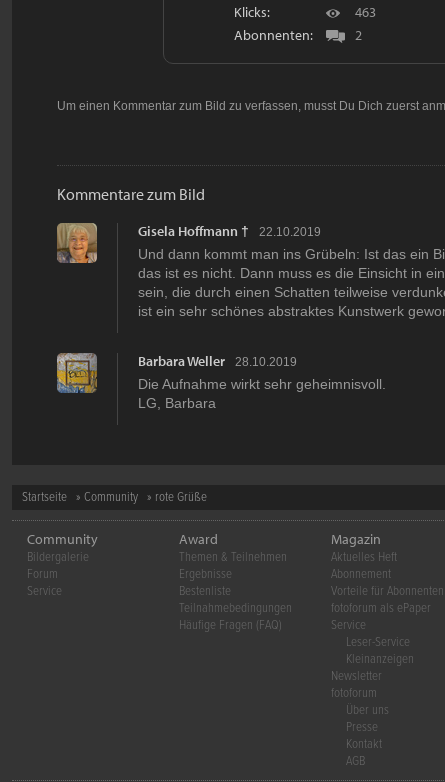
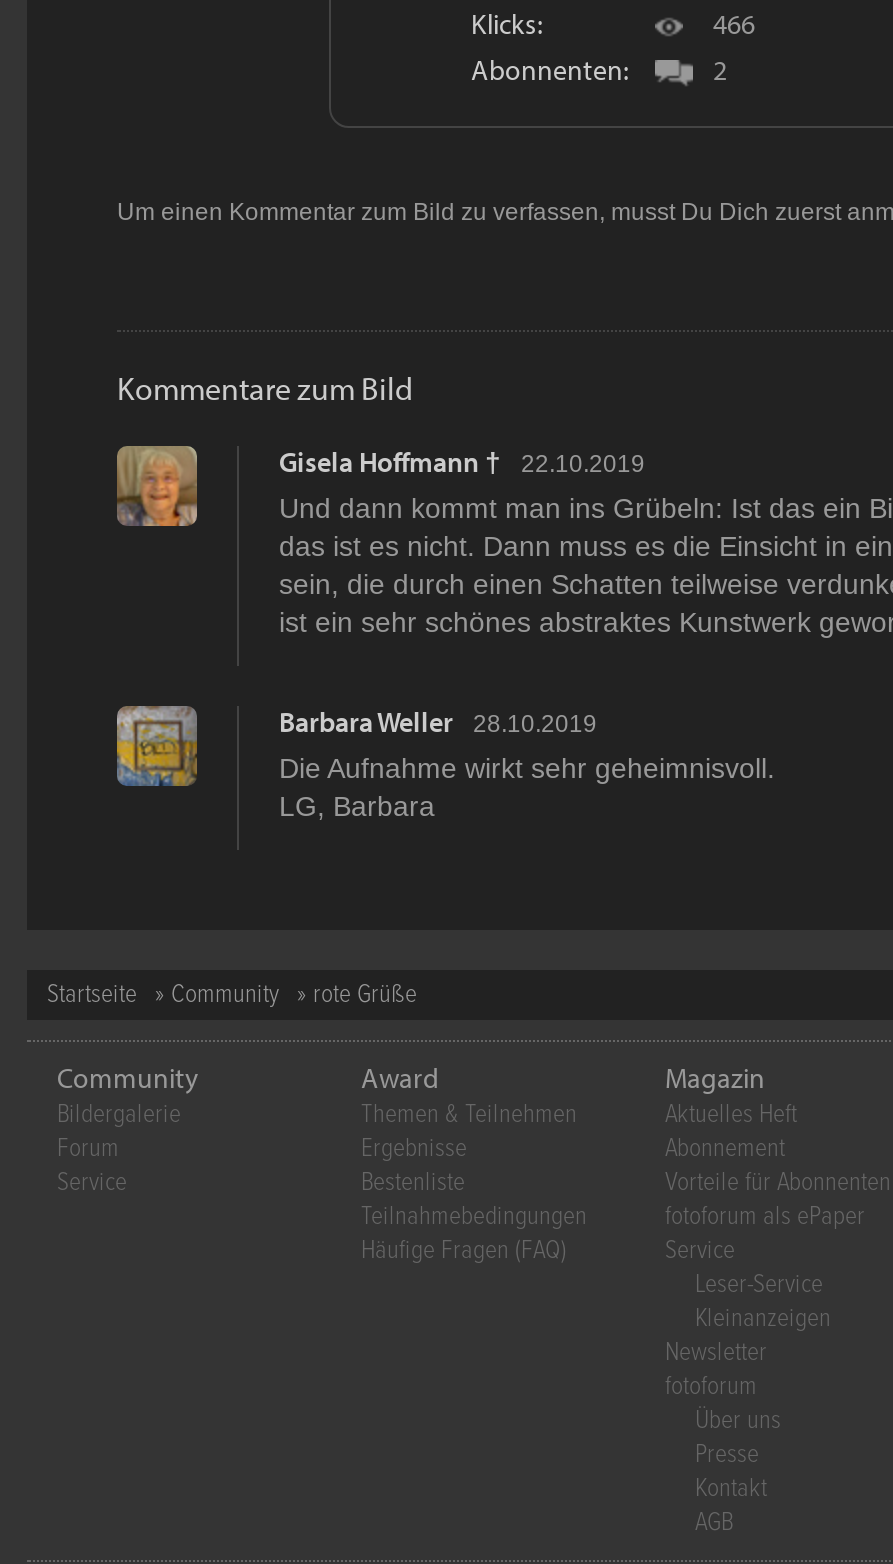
[355,3,376,21] 463 -> [713,6,755,42] 466

